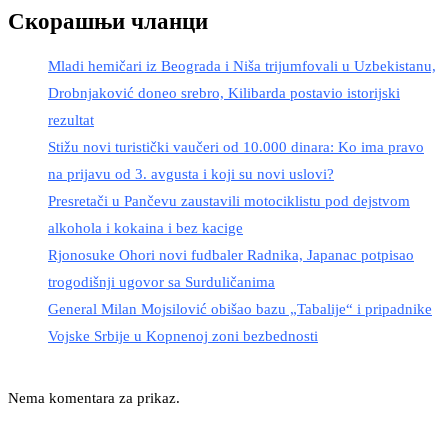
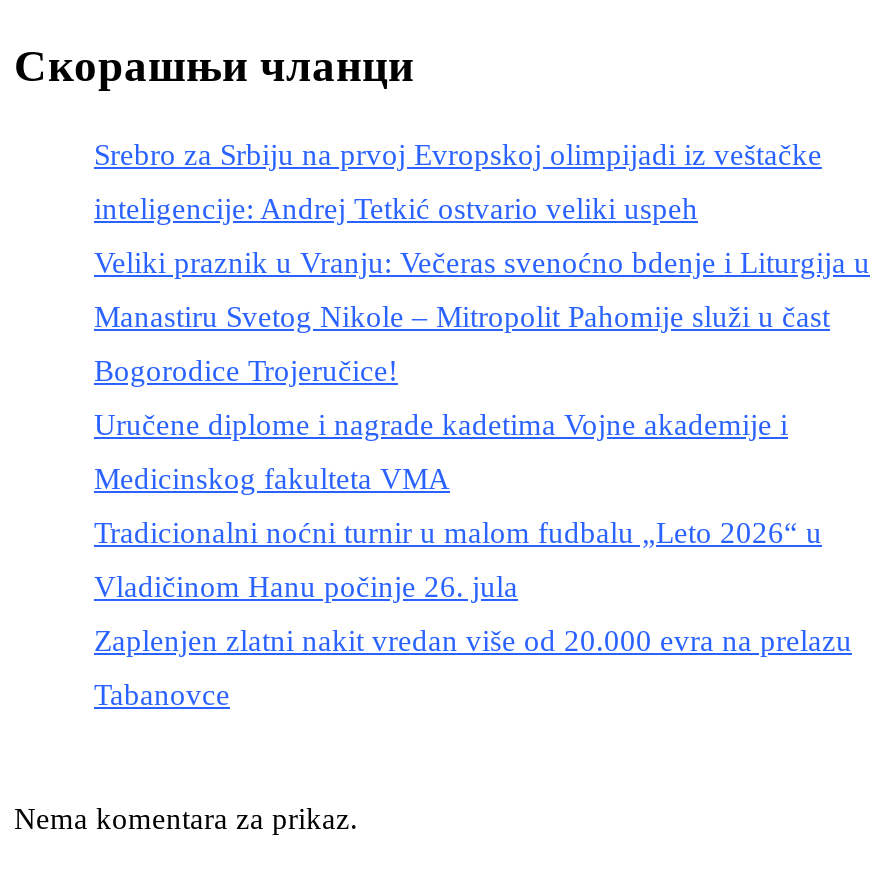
[48,58,436,74] Mladi hemičari iz Beograda i Niša trijumfovali u Uzbekistanu, -> [94,139,822,171] Srebro za Srbiju na prvoj Evropskoj olimpijadi iz veštačke
[48,85,400,101] Drobnjaković doneo srebro, Kilibarda postavio istorijski -> [94,193,698,225] inteligencije: Andrej Tetkić ostvario veliki uspeh
[48,112,94,128] rezultat -> [94,247,870,279] Veliki praznik u Vranju: Večeras svenoćno bdenje i Liturgija u
[48,139,424,155] Stižu novi turistički vaučeri od 10.000 dinara: Ko ima pravo -> [94,301,830,333] Manastiru Svetog Nikole – Mitropolit Pahomije služi u čast
[48,166,334,182] na prijavu od 3. avgusta i koji su novi uslovi? -> [94,355,398,387] Bogorodice Trojeručice!
[48,193,410,209] Presretači u Pančevu zaustavili motociklistu pod dejstvom -> [94,409,788,441] Uručene diplome i nagrade kadetima Vojne akademije i
[48,220,243,236] alkohola i kokaina i bez kacige -> [94,463,450,495] Medicinskog fakulteta VMA
[48,247,414,263] Rjonosuke Ohori novi fudbaler Radnika, Japanac potpisao -> [94,517,822,549] Tradicionalni noćni turnir u malom fudbalu „Leto 2026“ u
[48,274,275,290] trogodišnji ugovor sa Surduličanima -> [94,571,518,603] Vladičinom Hanu počinje 26. jula
[48,301,432,317] General Milan Mojsilović obišao bazu „Tabalije“ i pripadnike -> [94,625,852,657] Zaplenjen zlatni nakit vredan više od 20.000 evra na prelazu
[48,328,318,344] Vojske Srbije u Kopnenoj zoni bezbednosti -> [94,679,230,711] Tabanovce

